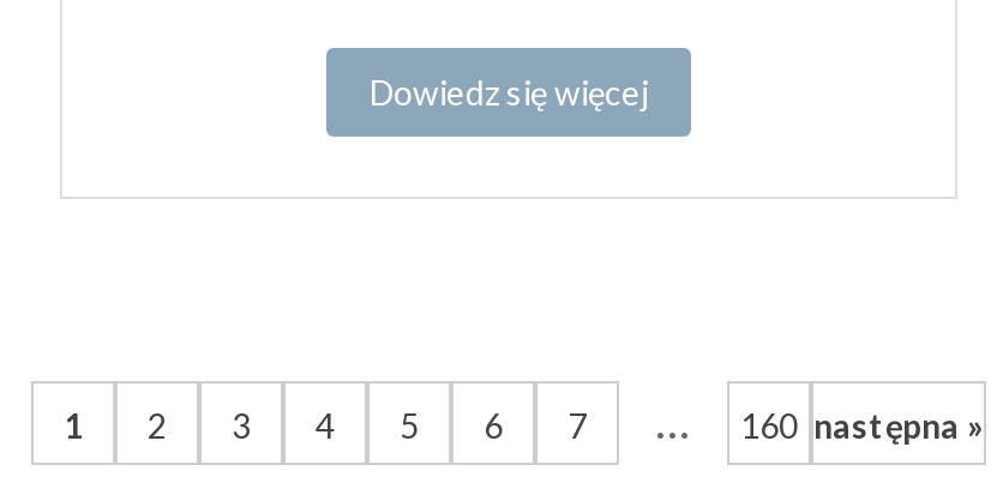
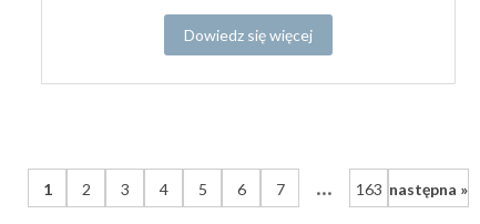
[740,406,984,447] 160 następna » -> [355,180,468,199] 163 następna »

